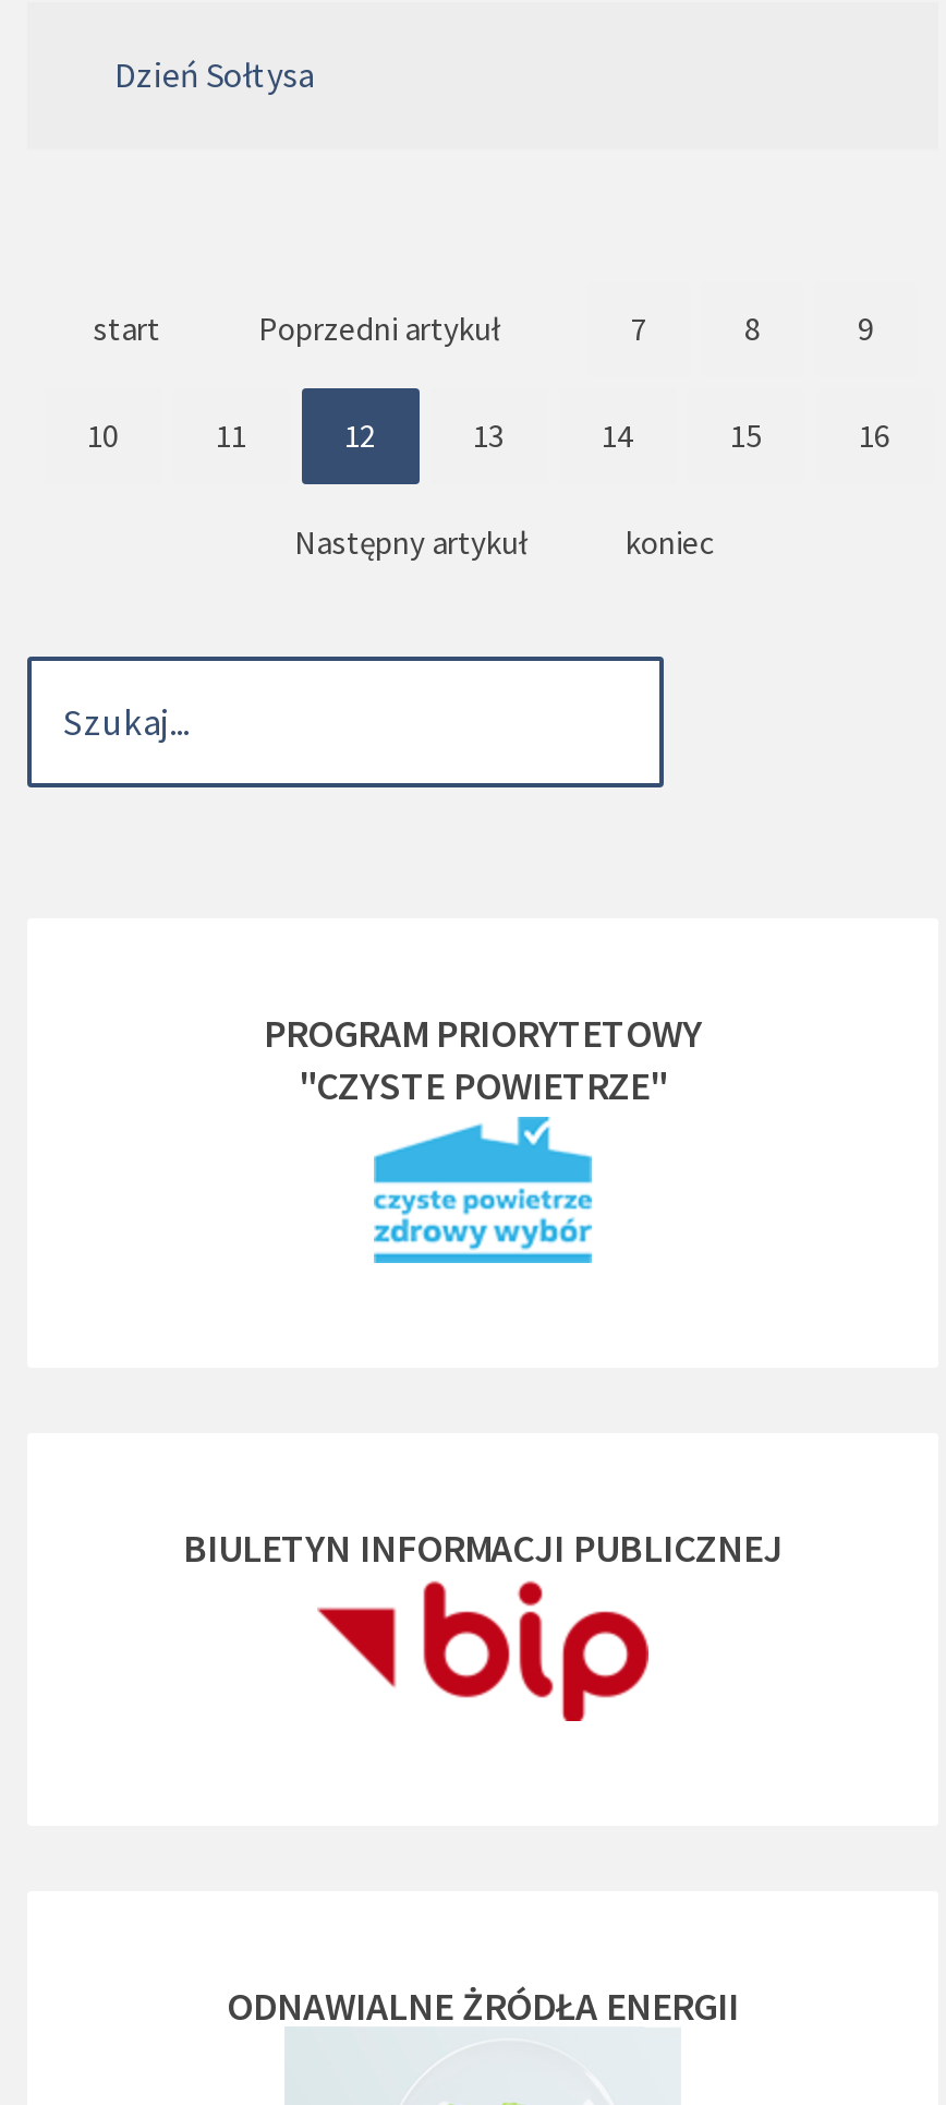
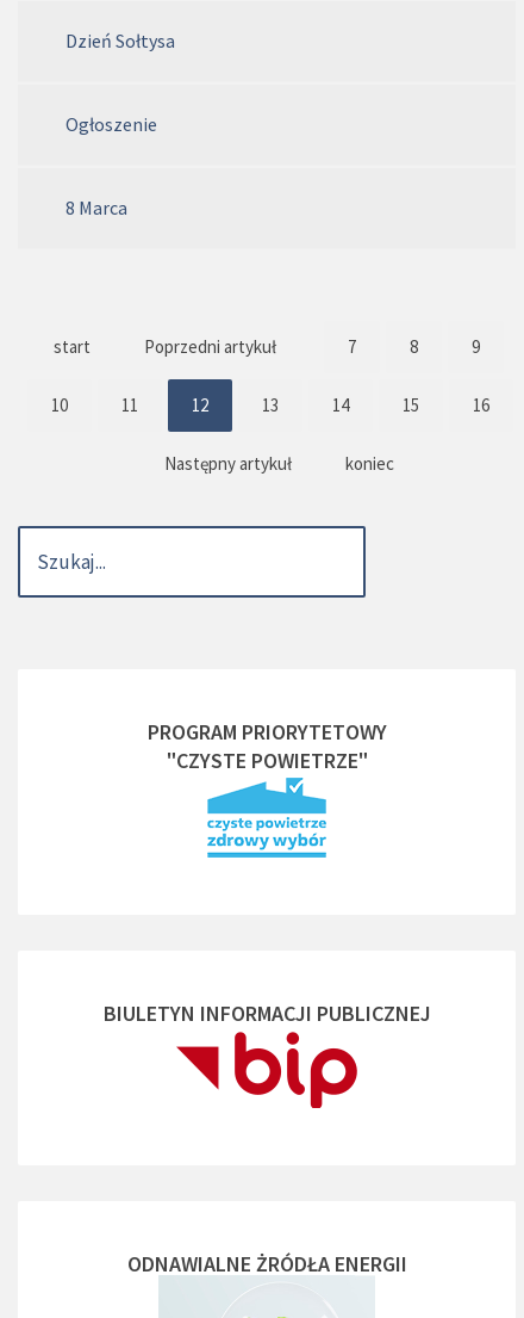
none -> [65,112,157,219] Ogłoszenie | 8 Marca

